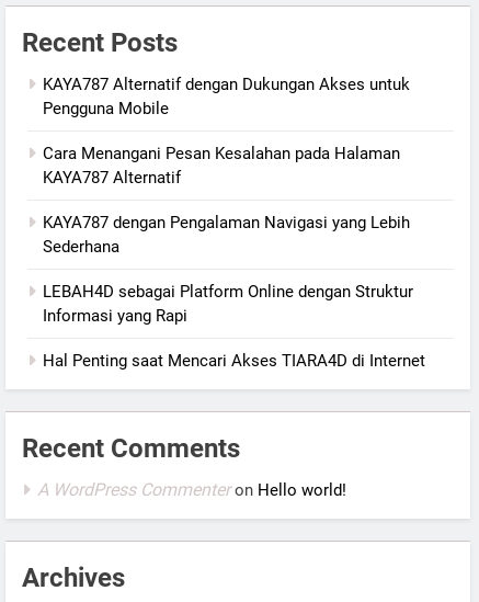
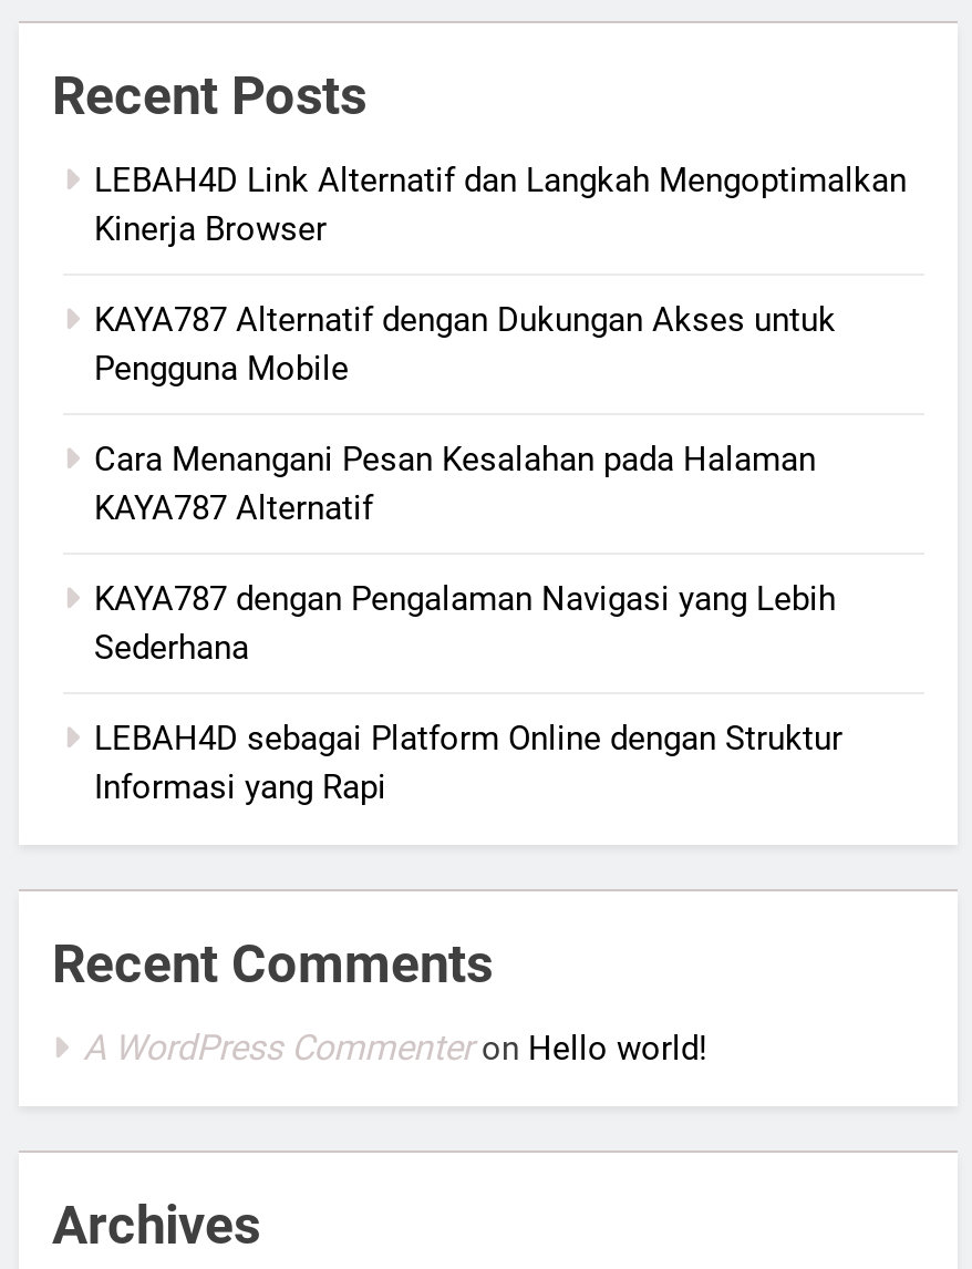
none -> [94,161,907,250] LEBAH4D Link Alternatif dan Langkah Mengoptimalkan | Kinerja Browser
moved [43,75,413,326] -> [94,301,842,808]: KAYA787 Alternatif dengan Dukungan Akses untuk | Pengguna Mobile | Cara Menangani Pesan Kesalahan pada Halaman | KAYA787 Alternatif | KAYA787 dengan Pengalaman Navigasi yang Lebih | Sederhana | LEBAH4D sebagai Platform Online dengan Struktur | Informasi yang Rapi
[43,351,425,371] Hal Penting saat Mencari Akses TIARA4D di Internet -> none

